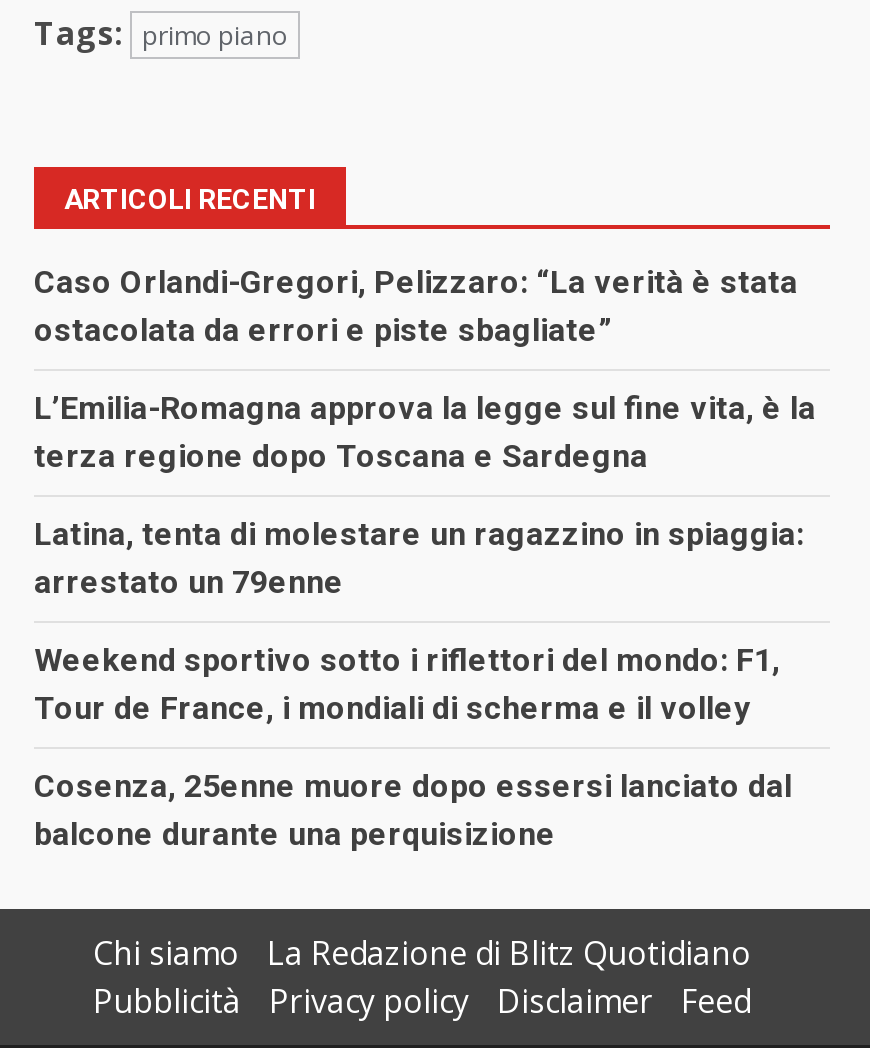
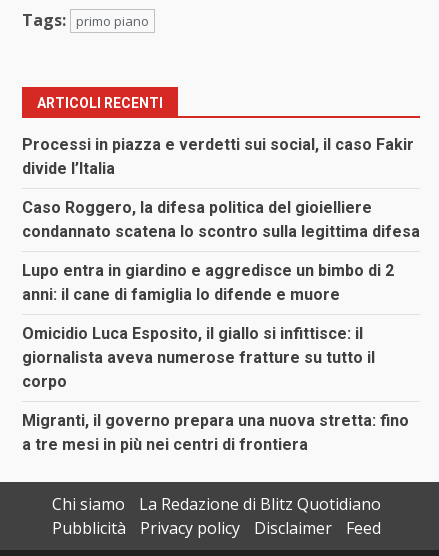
[34,262,798,348] Caso Orlandi-Gregori, Pelizzaro: “La verità è stata | ostacolata da errori e piste sbagliate” -> [22,135,414,178] Processi in piazza e verdetti sui social, il caso Fakir | divide l’Italia
[34,388,816,474] L’Emilia-Romagna approva la legge sul fine vita, è la | terza regione dopo Toscana e Sardegna -> [22,198,420,241] Caso Roggero, la difesa politica del gioielliere | condannato scatena lo scontro sulla legittima difesa
[34,514,804,600] Latina, tenta di molestare un ragazzino in spiaggia: | arrestato un 79enne -> [22,261,394,304] Lupo entra in giardino e aggredisce un bimbo di 2 | anni: il cane di famiglia lo difende e muore
[34,640,780,726] Weekend sportivo sotto i riflettori del mondo: F1, | Tour de France, i mondiali di scherma e il volley -> [22,324,375,391] Omicidio Luca Esposito, il giallo si infittisce: il | giornalista aveva numerose fratture su tutto il | corpo
[34,766,792,852] Cosenza, 25enne muore dopo essersi lanciato dal | balcone durante una perquisizione -> [22,411,409,454] Migranti, il governo prepara una nuova stretta: fino | a tre mesi in più nei centri di frontiera

